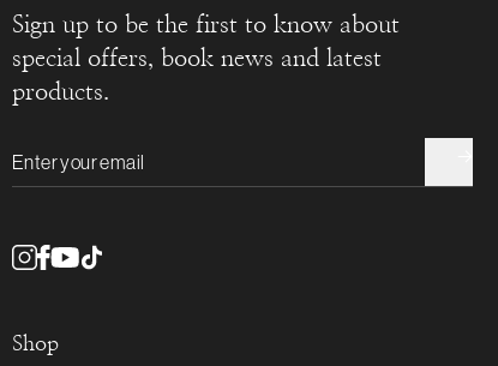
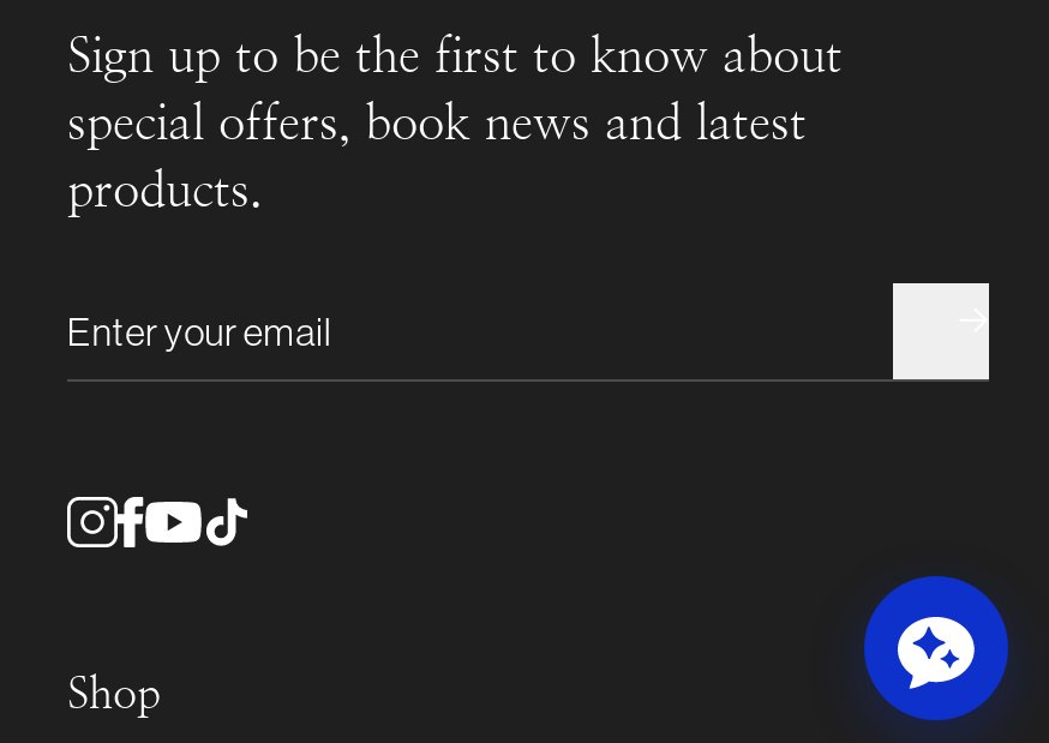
none -> [862,573,1011,731] [image]

